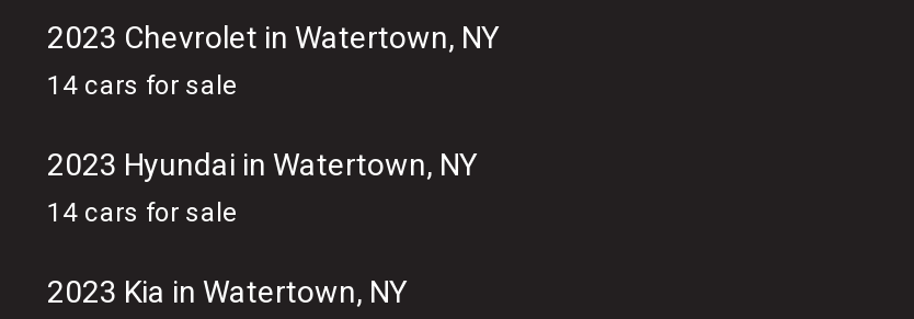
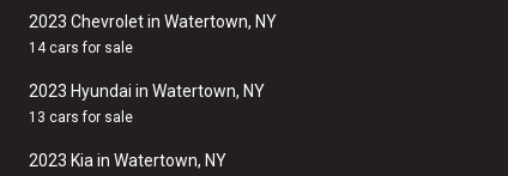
[47,197,238,228] 14 cars for sale -> [29,109,133,126] 13 cars for sale

